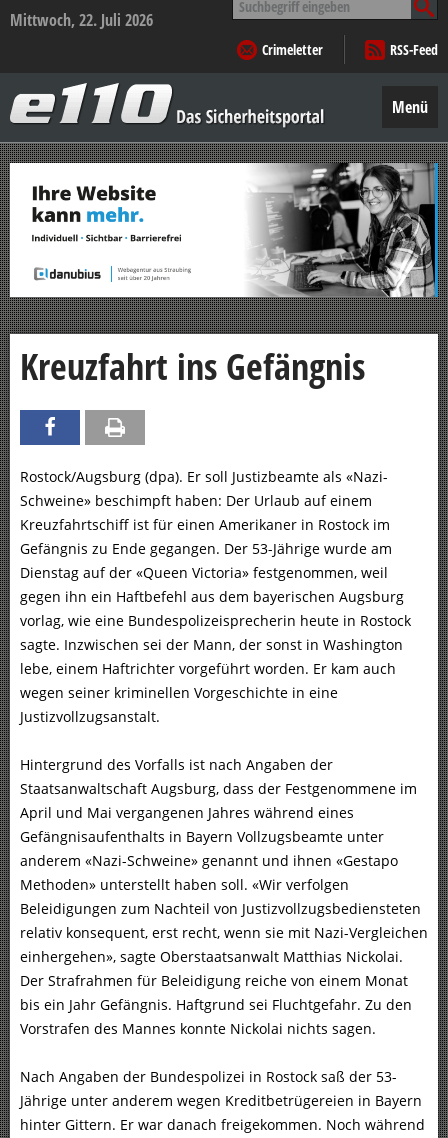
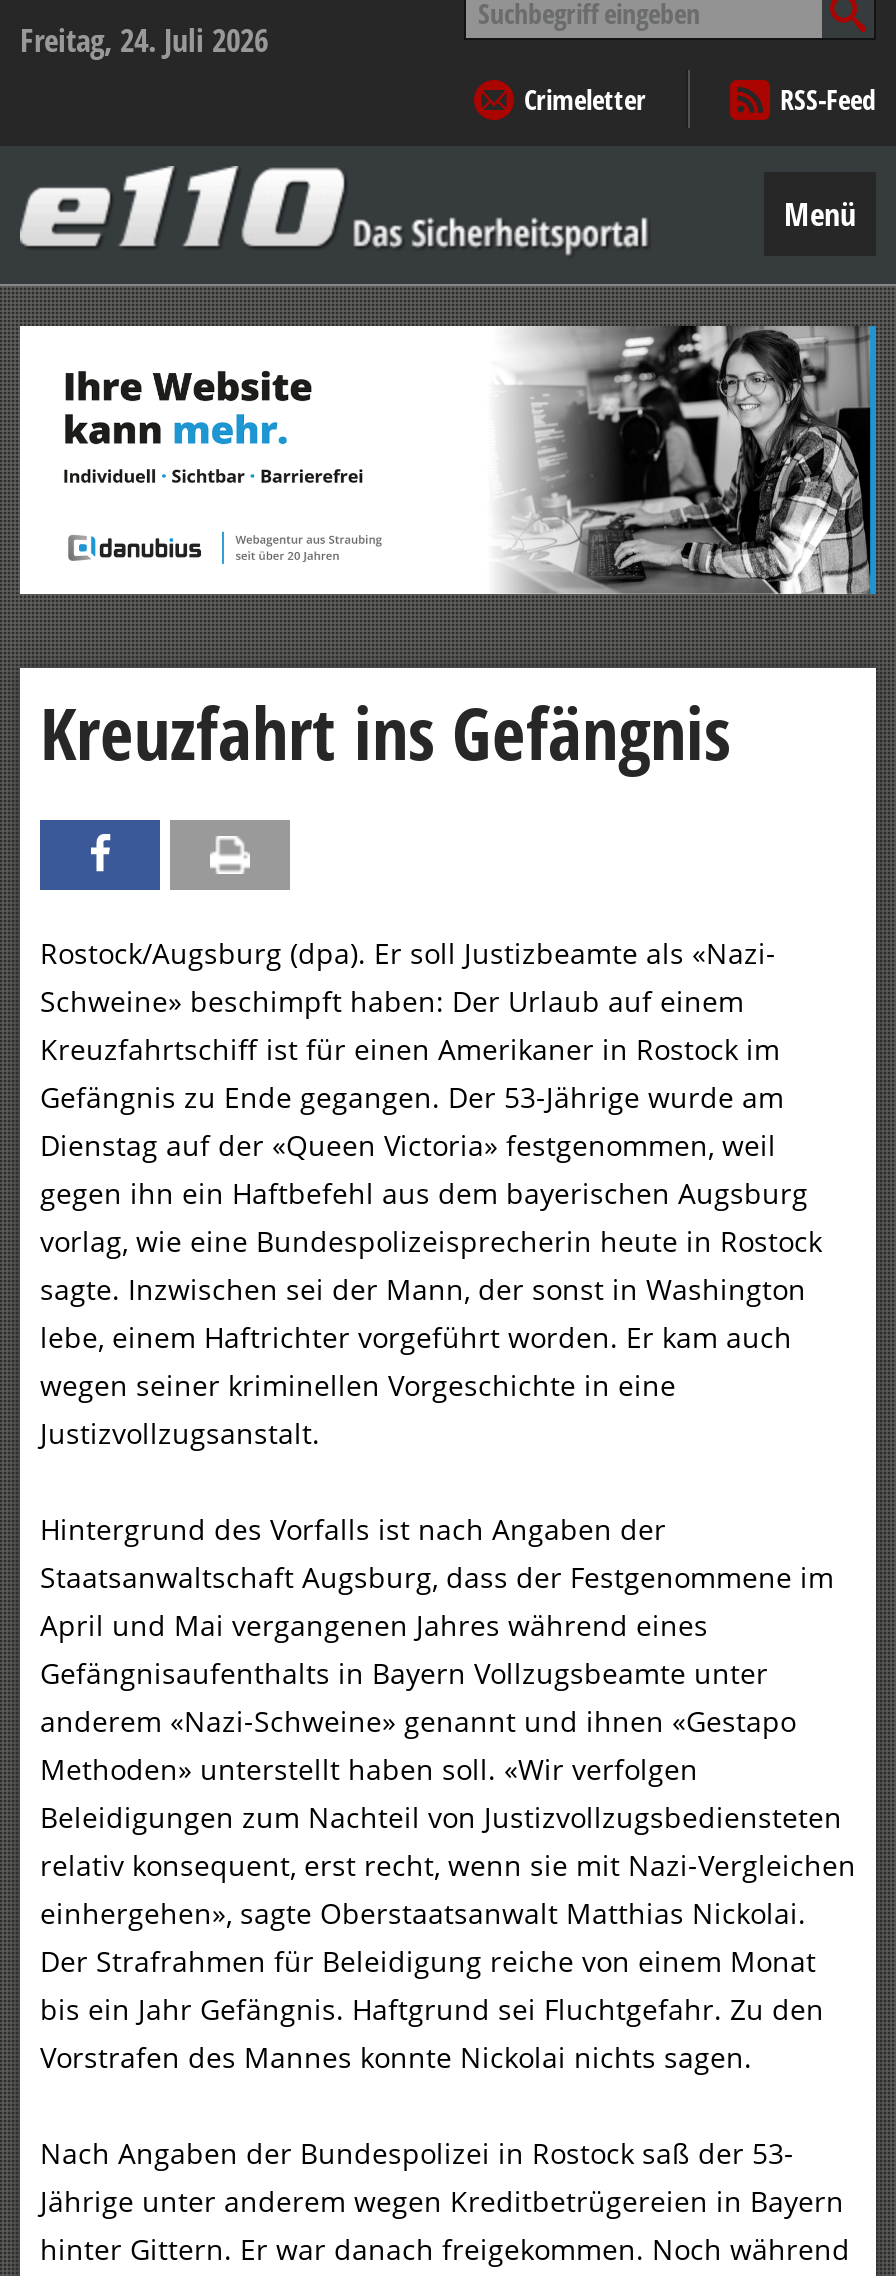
[10,9,153,31] Mittwoch, 22. Juli 2026 -> [20,18,268,62] Freitag, 24. Juli 2026

